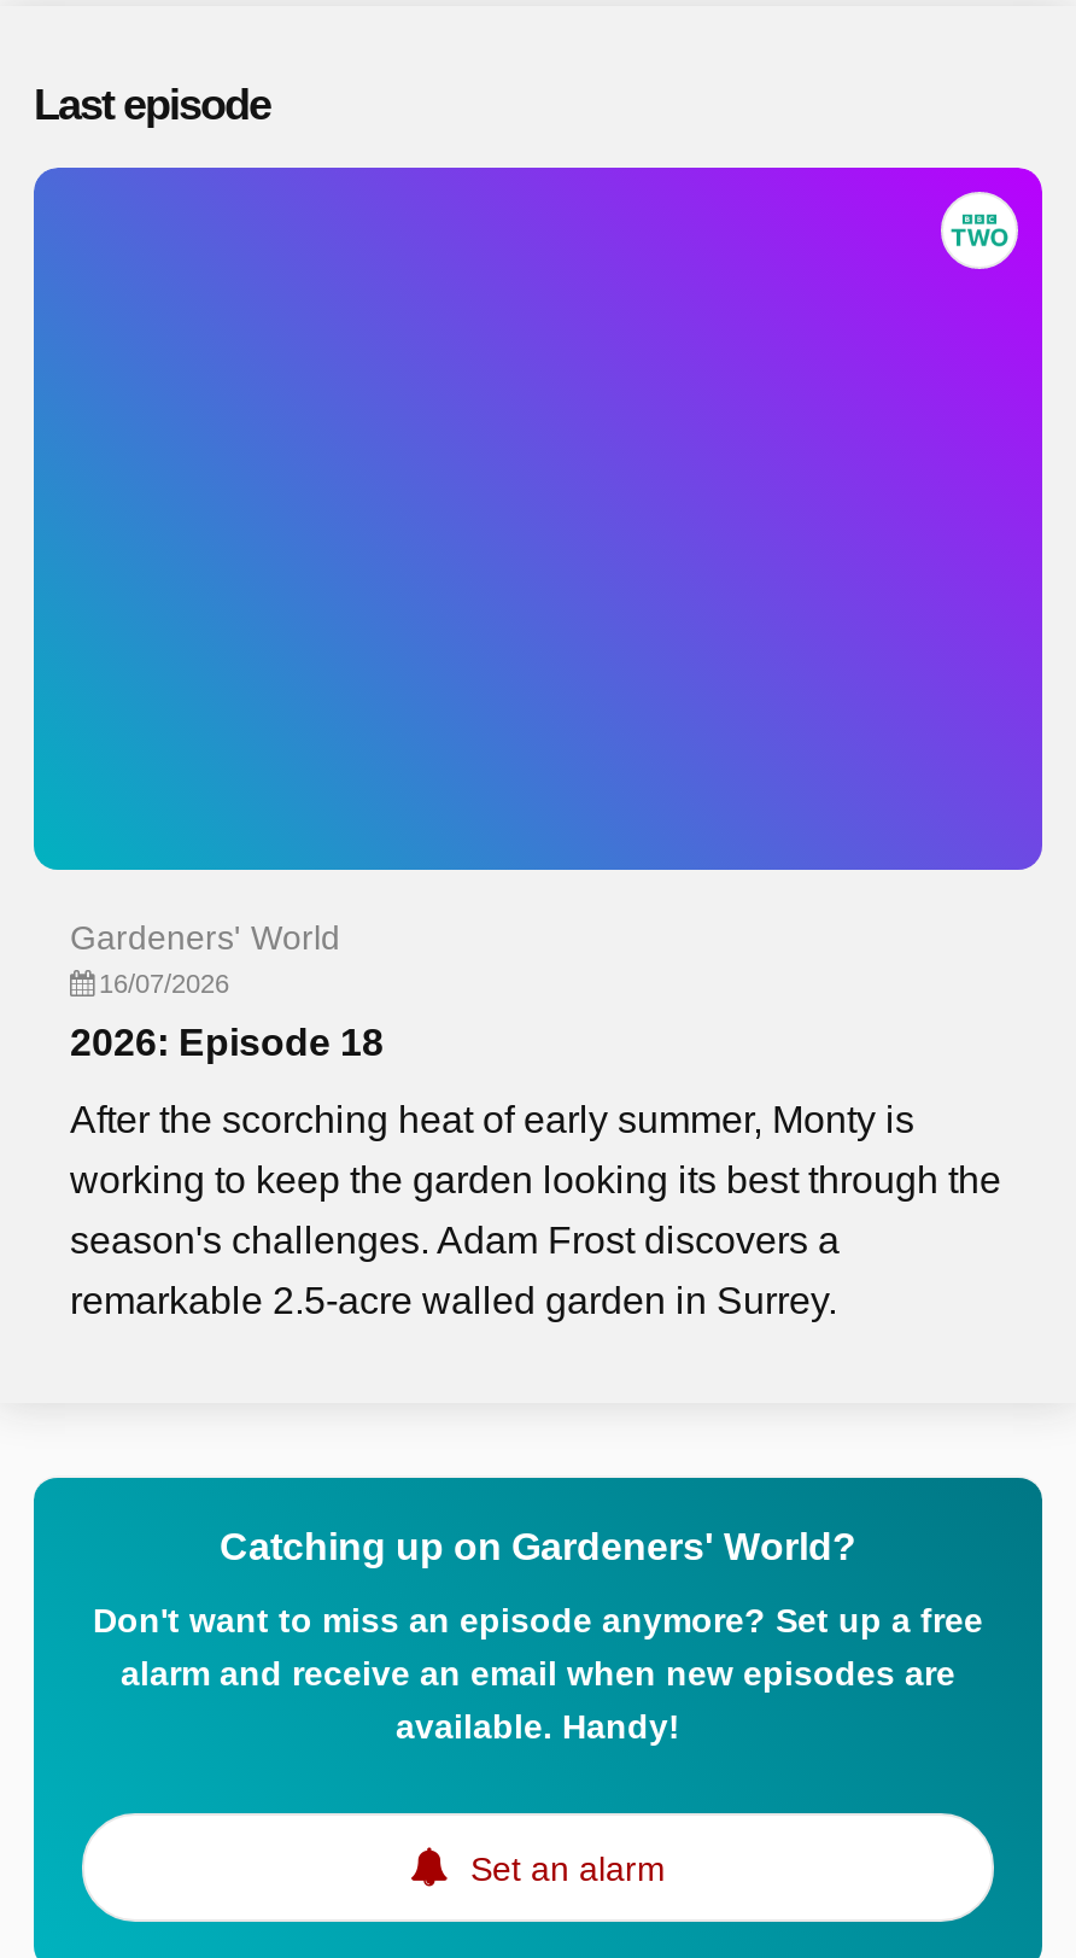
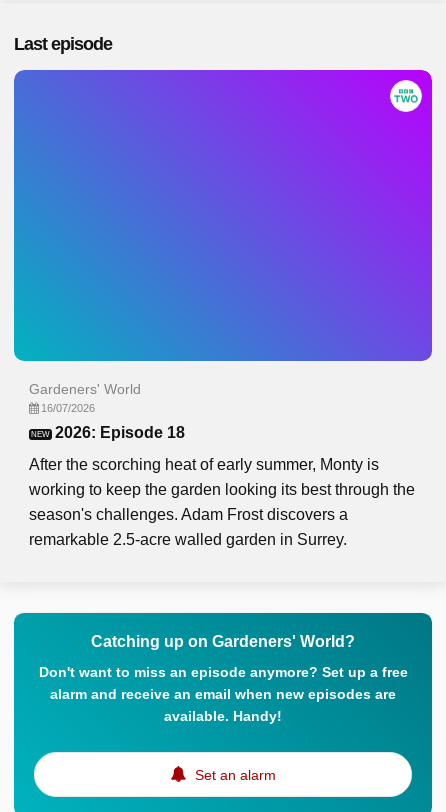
[70,1022,384,1063] 2026: Episode 18 -> [31,424,185,441] NEW 2026: Episode 18

